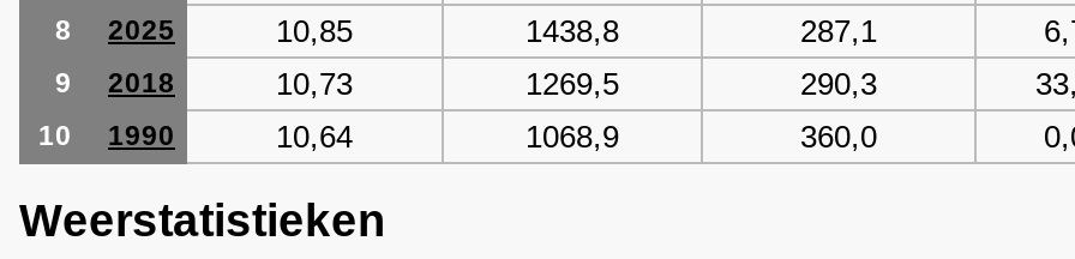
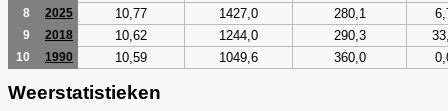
[276,12,353,48] 10,85 -> [115,6,147,21] 10,77
[526,12,619,48] 1438,8 -> [219,6,258,21] 1427,0
[800,12,877,48] 287,1 -> [333,6,365,21] 280,1
[276,65,353,101] 10,73 -> [115,28,147,43] 10,62
[526,65,619,101] 1269,5 -> [219,28,258,43] 1244,0
[276,118,353,154] 10,64 -> [115,50,147,65] 10,59
[526,118,619,154] 1068,9 -> [219,50,258,65] 1049,6

